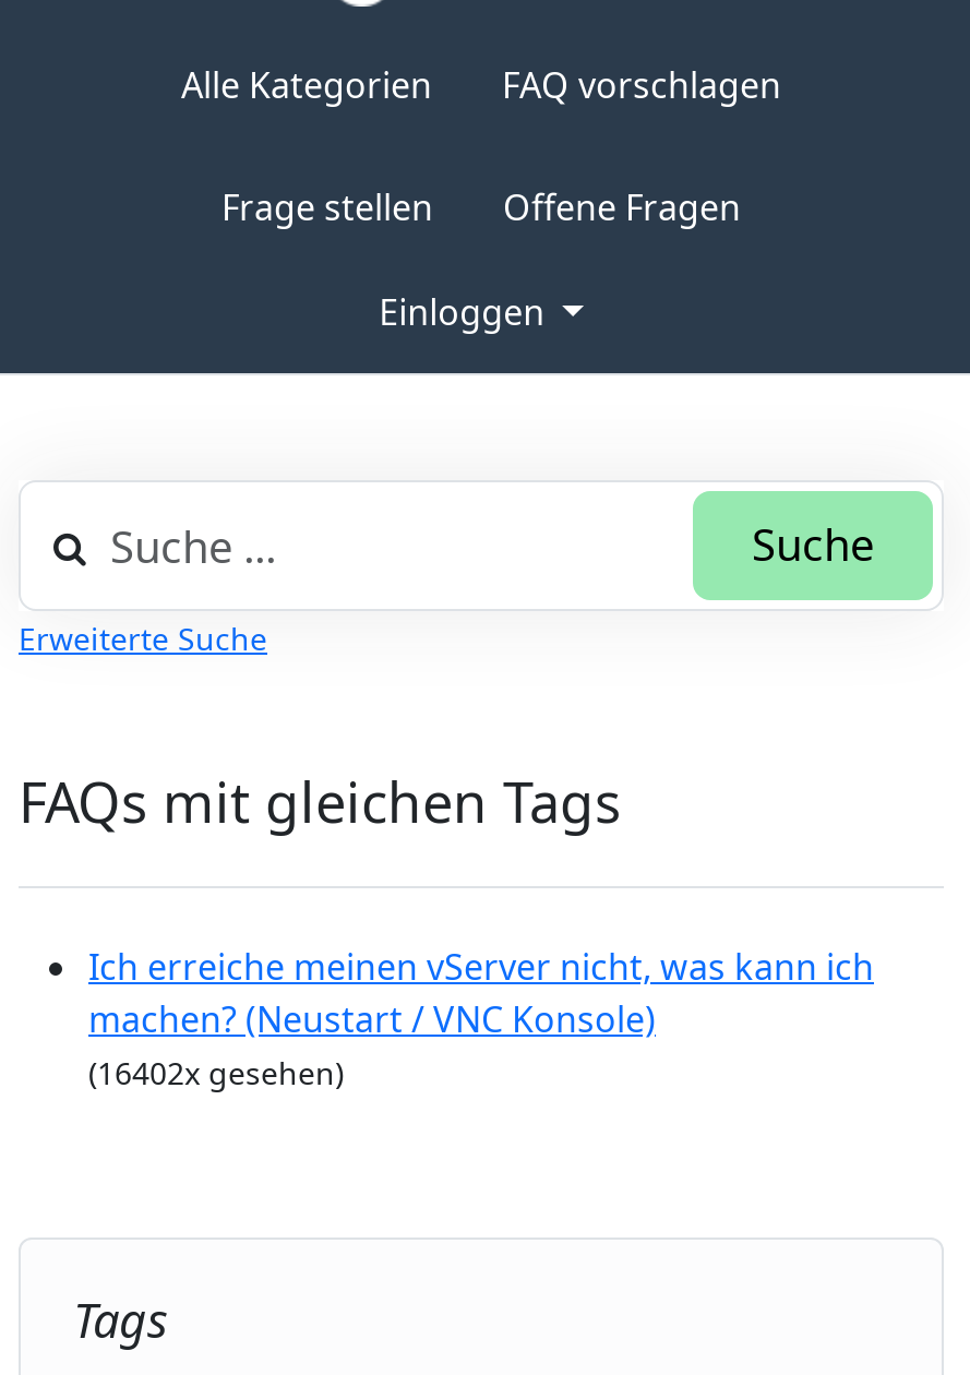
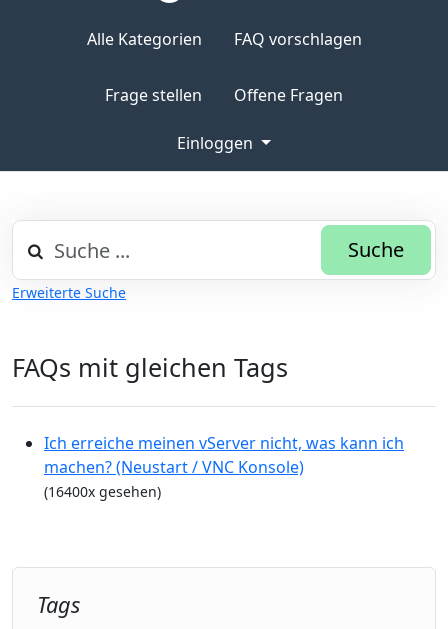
[88,1052,344,1093] (16402x gesehen) -> [44,482,161,501] (16400x gesehen)

